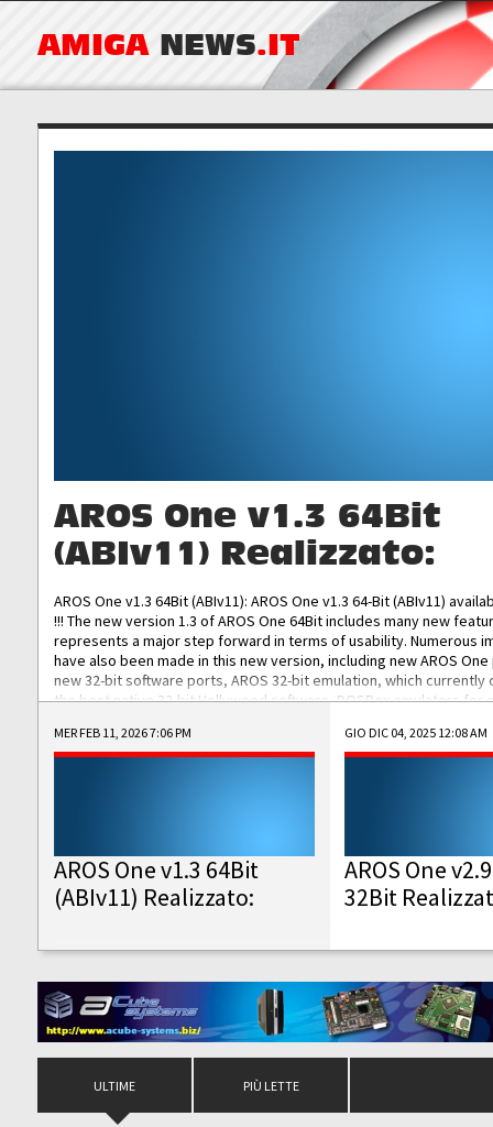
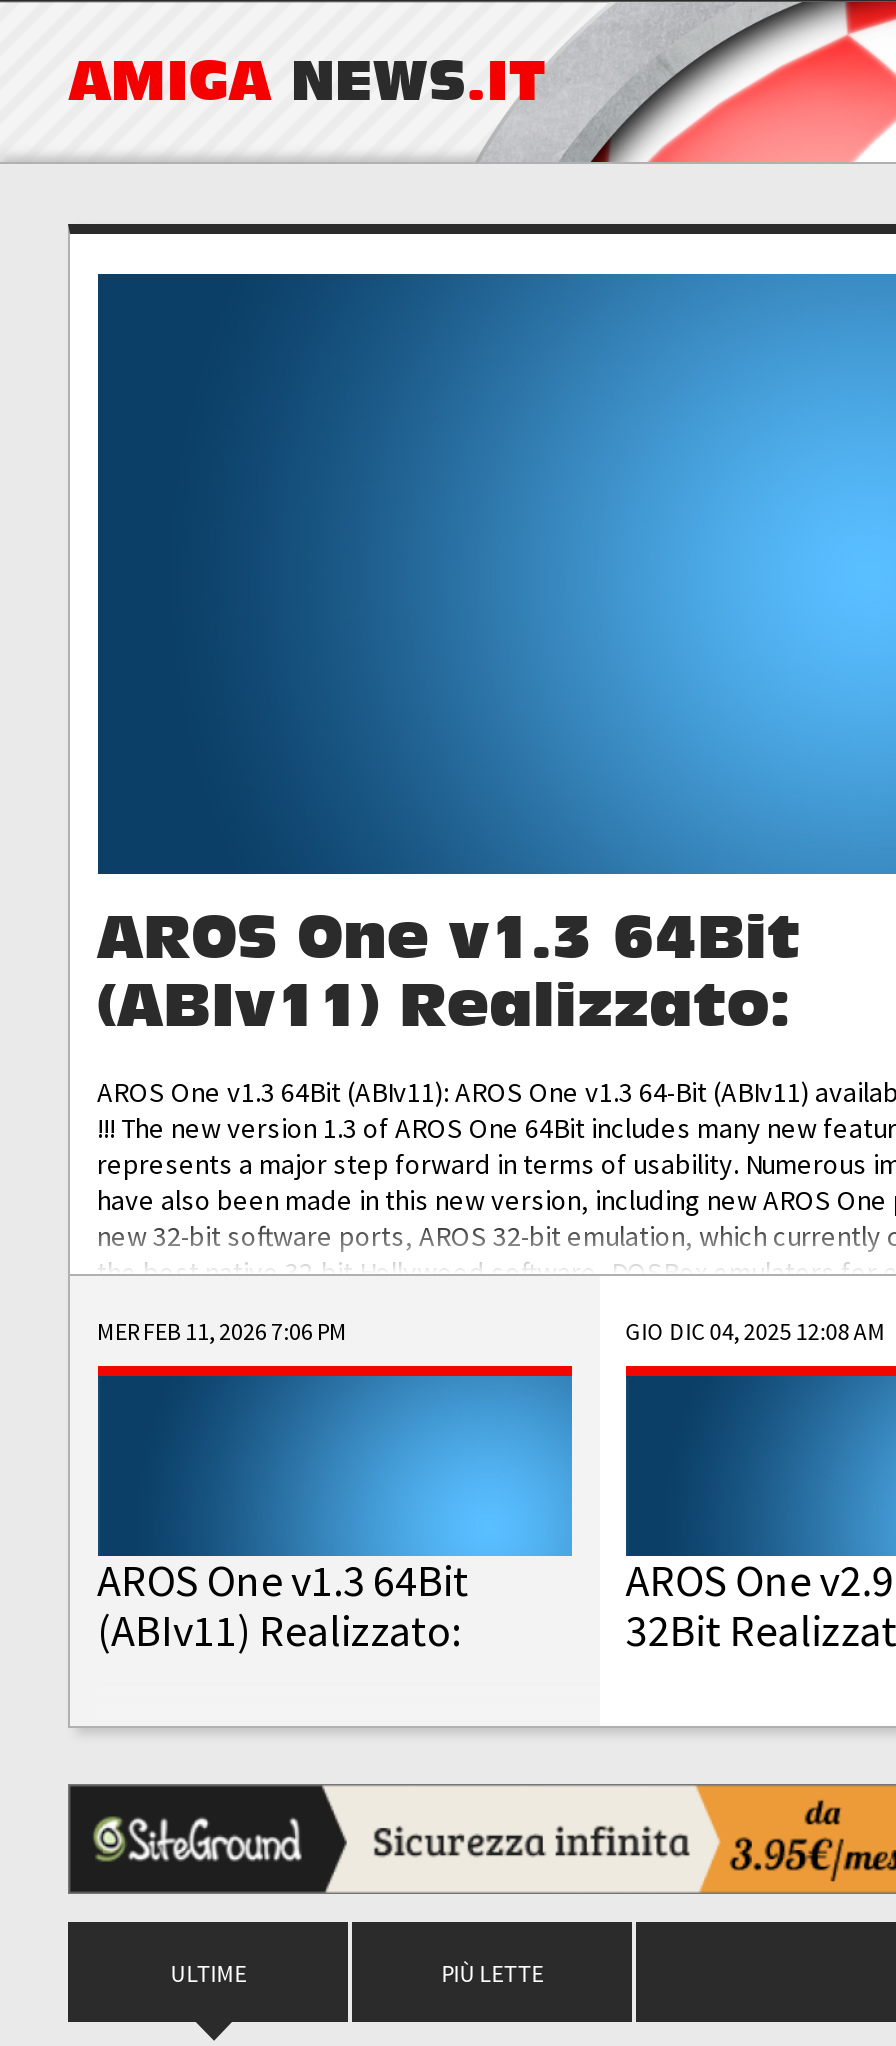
[37,981,490,1043] [image] -> [68,1782,890,1894] [image]

